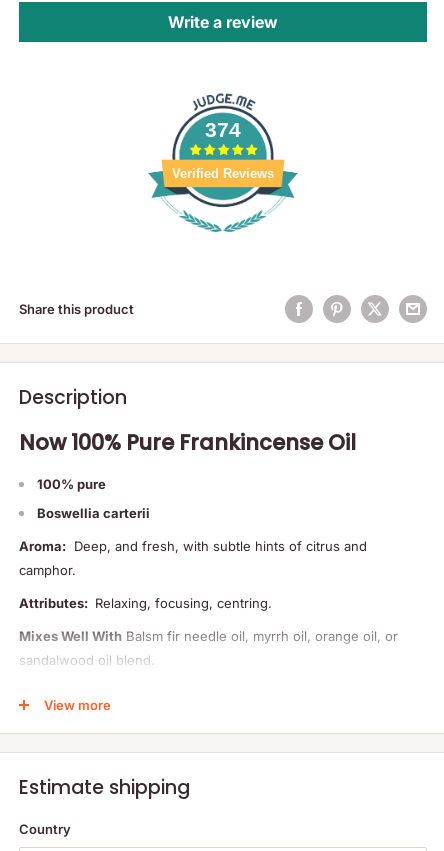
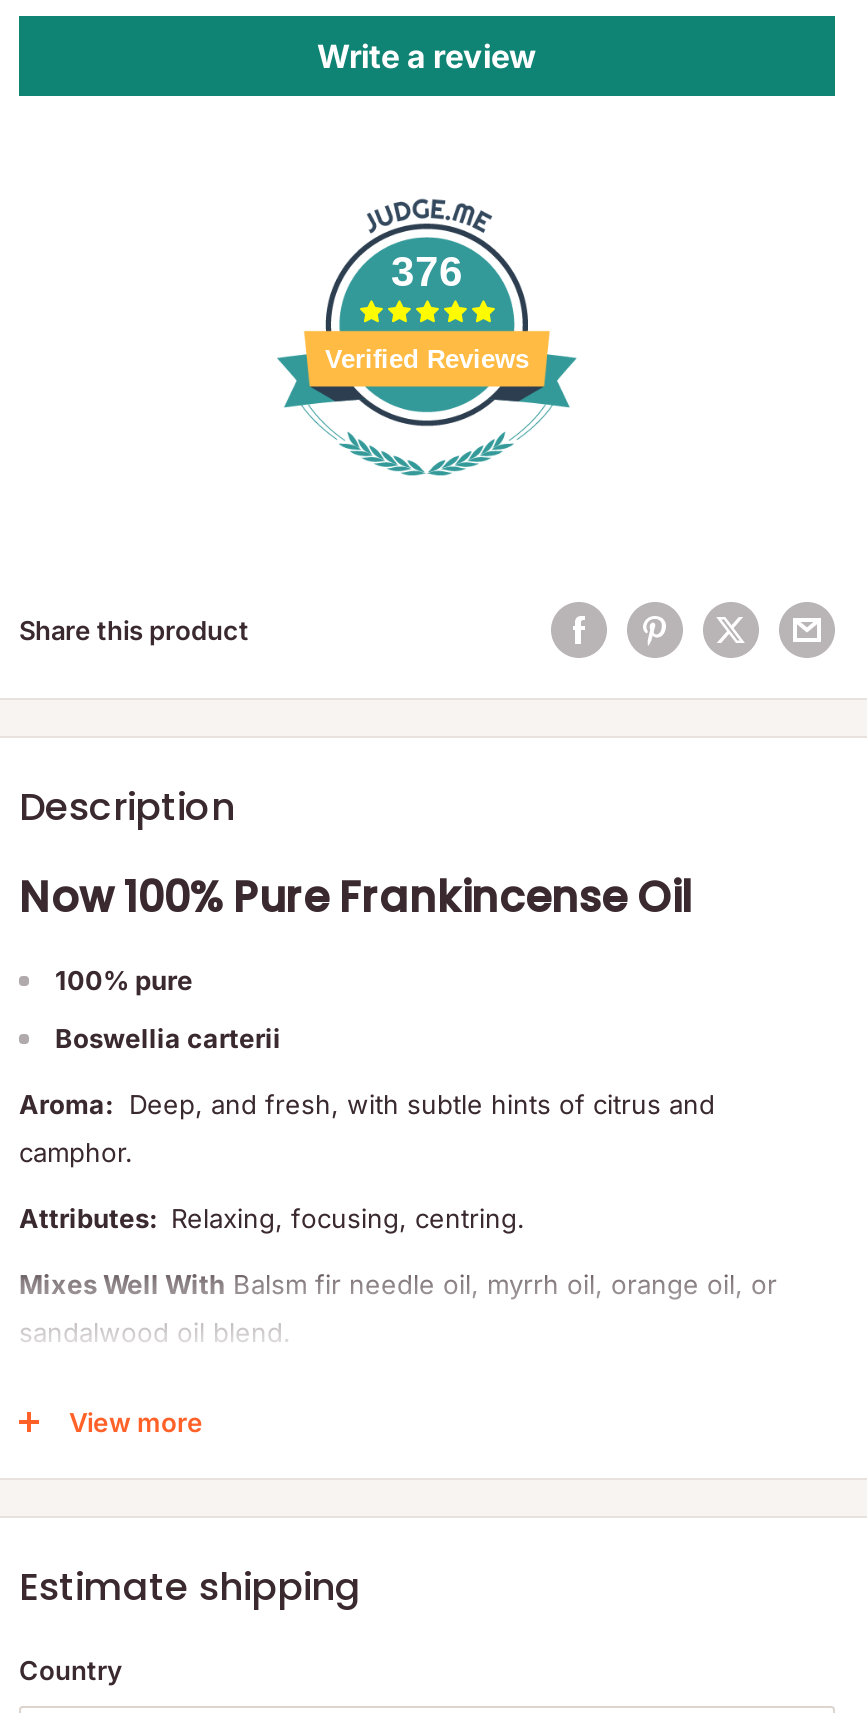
[205,117,241,140] 374 -> [391,247,463,293] 376

